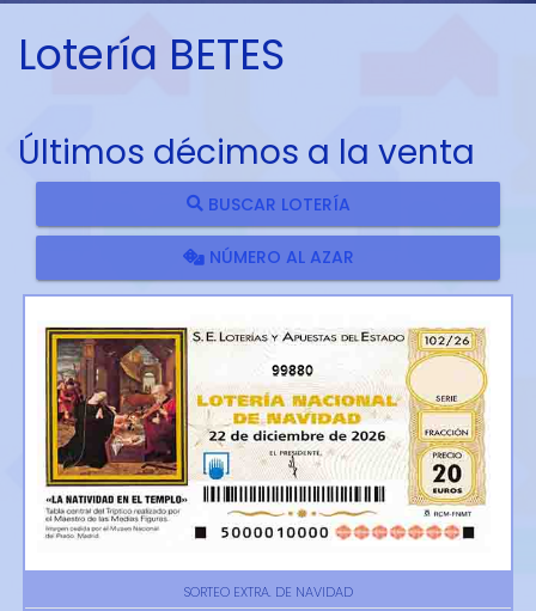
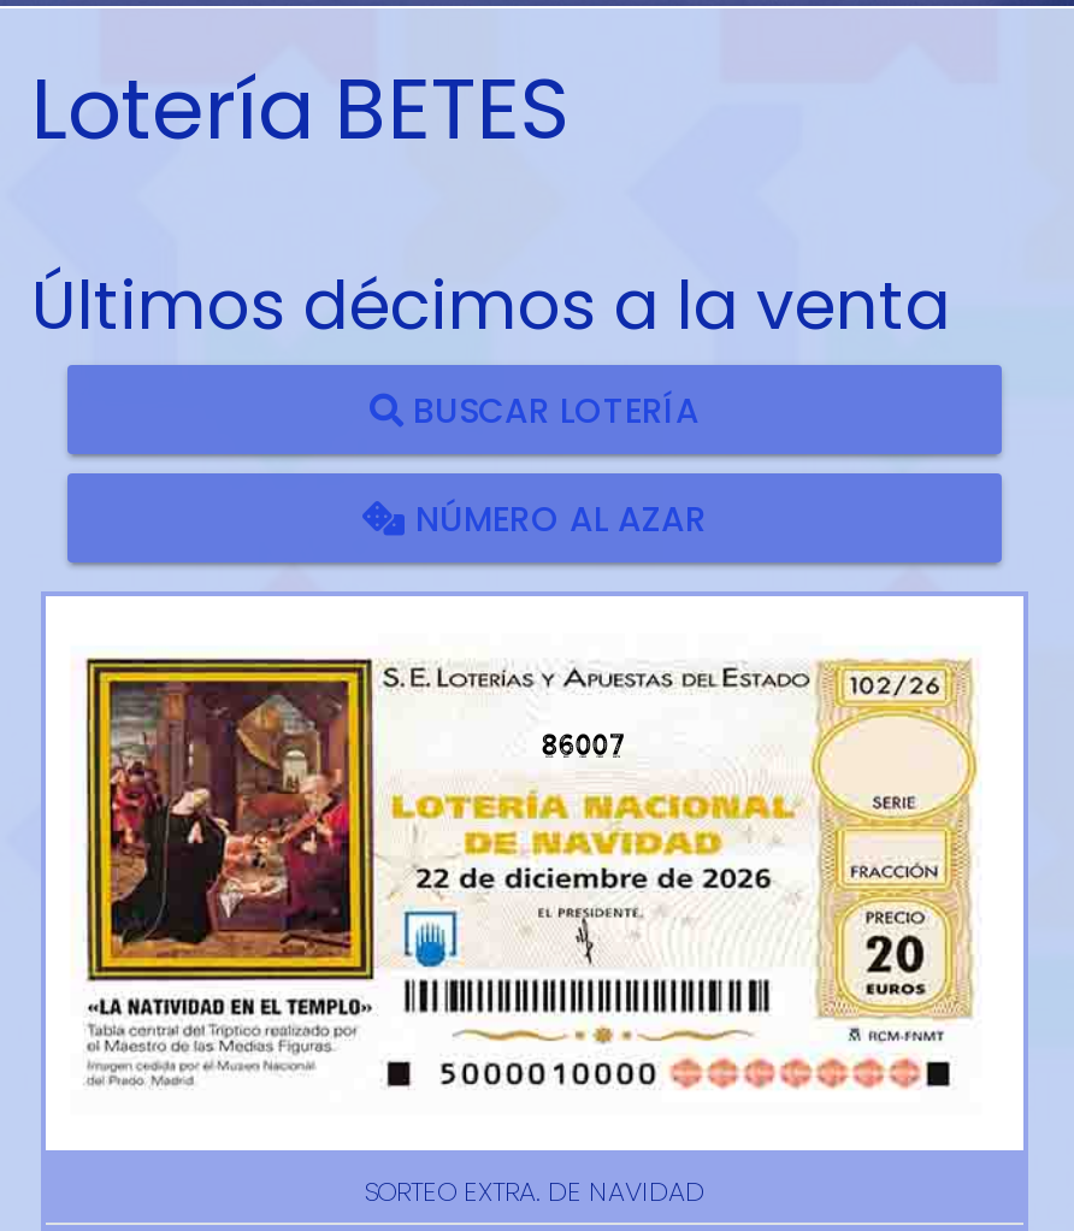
[271,361,313,380] 99880 -> [541,727,626,765] 86007

